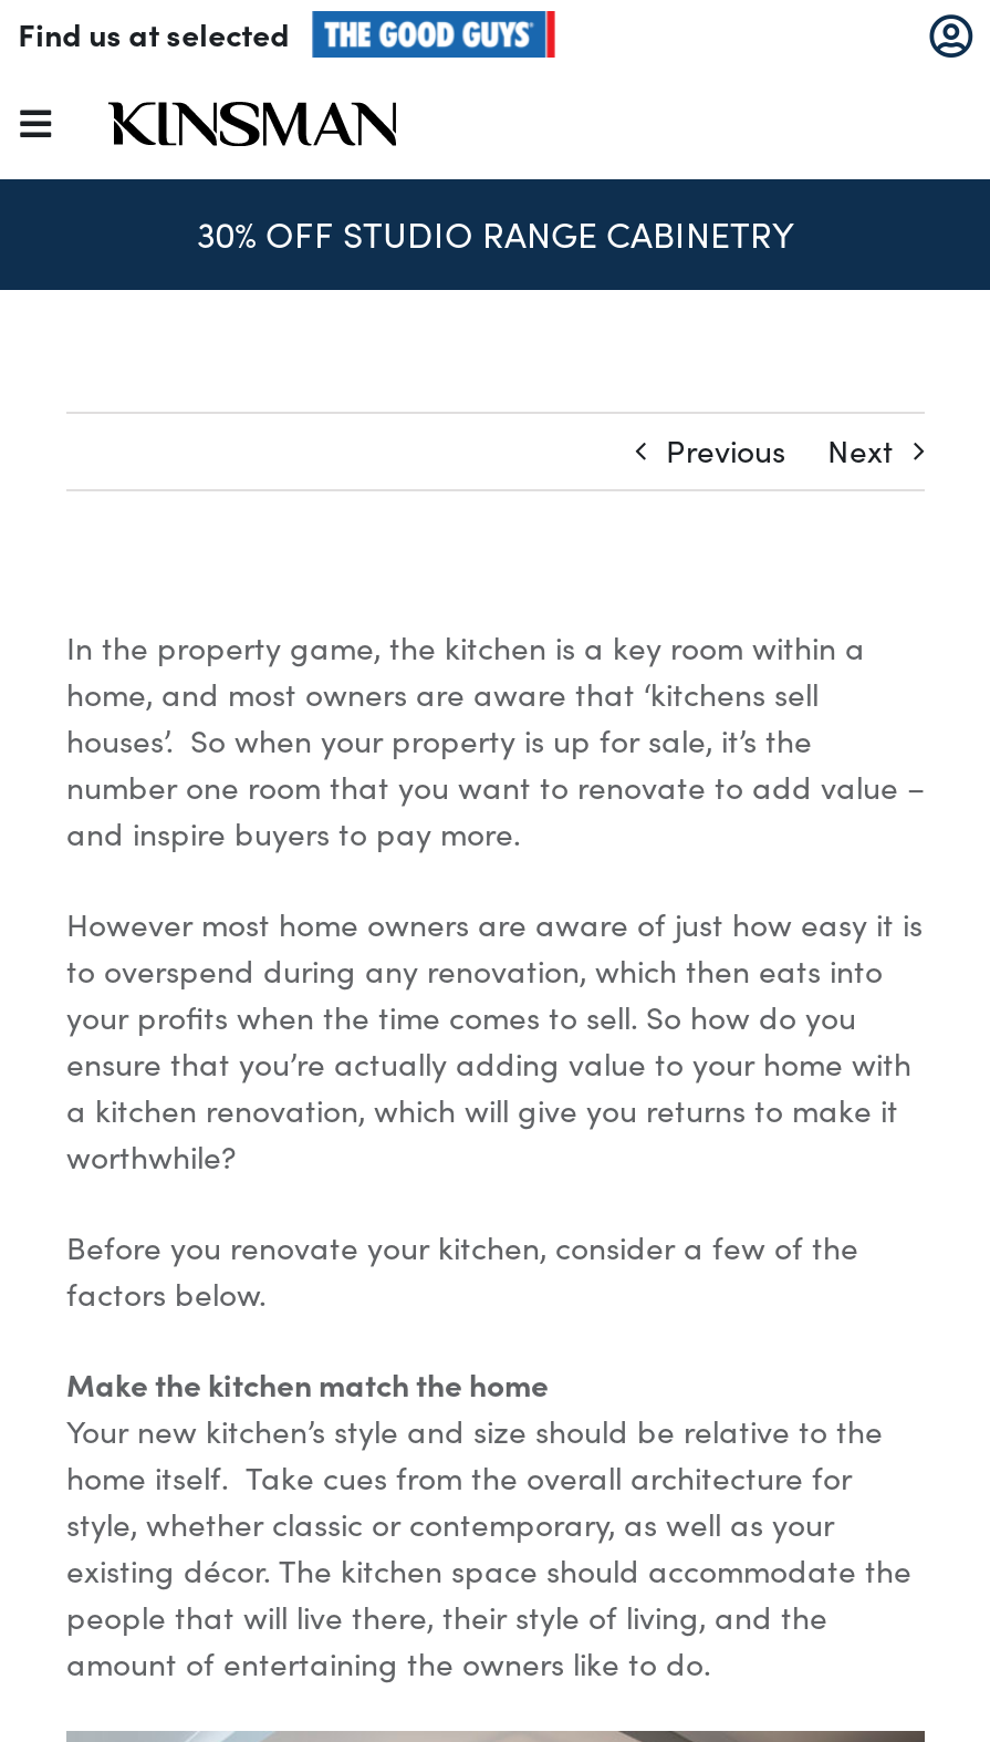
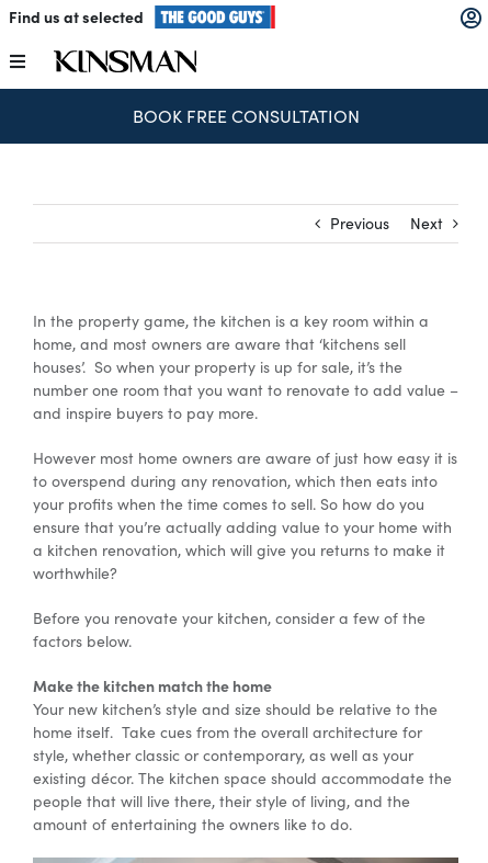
[197,210,794,257] 30% OFF STUDIO RANGE CABINETRY -> [132,104,359,127] BOOK FREE CONSULTATION

